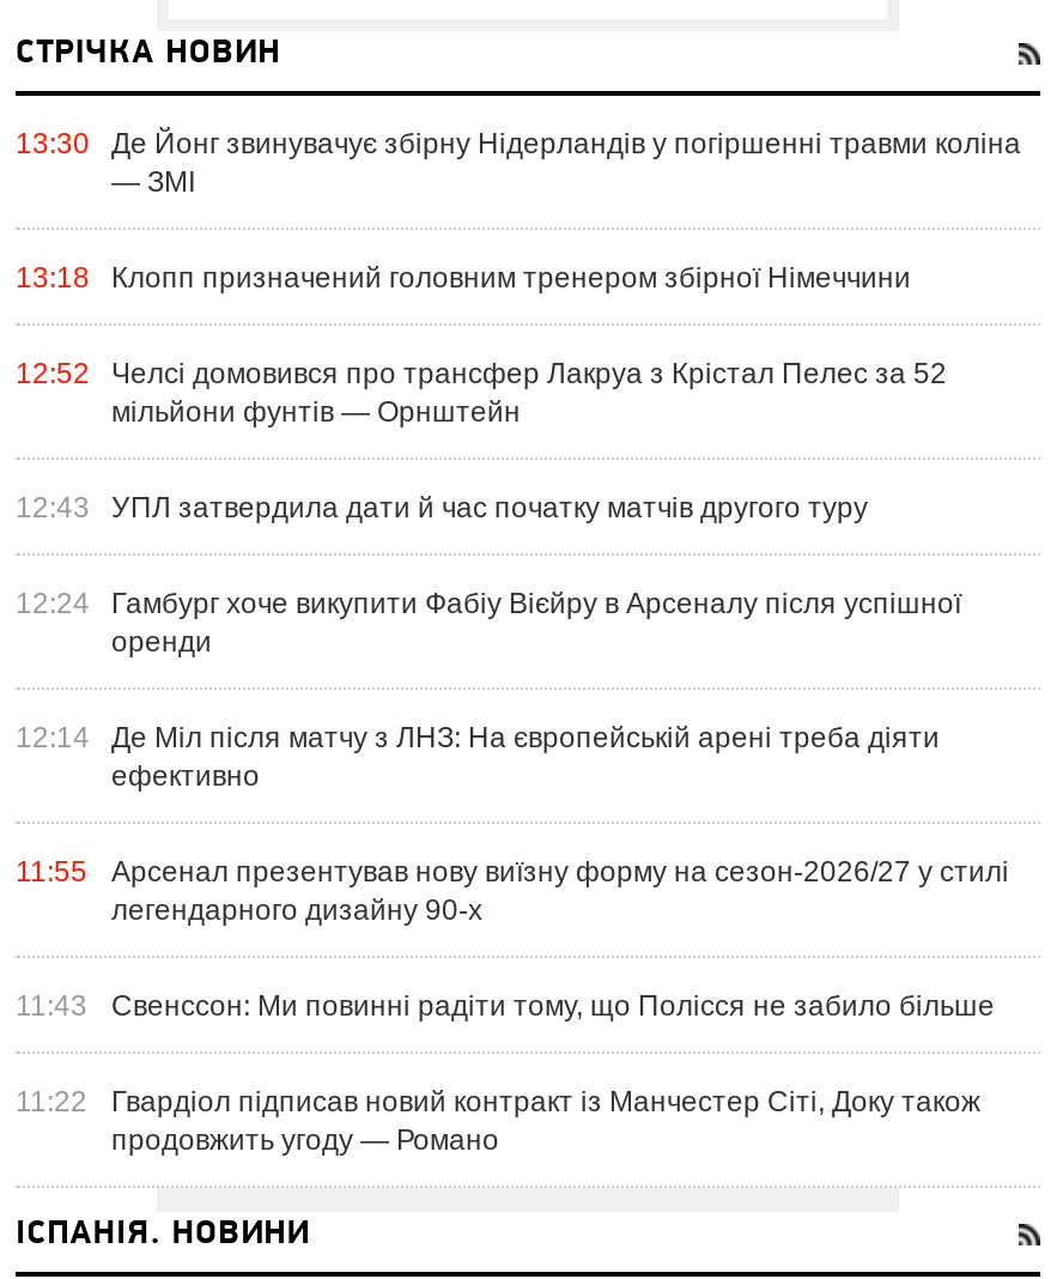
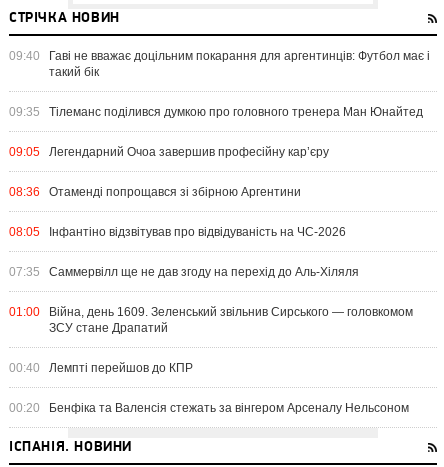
[16,127,1021,199] 13:30 | Де Йонг звинувачує збірну Нідерландів у погіршенні травми коліна | — ЗМІ -> [9,49,430,79] 09:40 | Гаві не вважає доцільним покарання для аргентинців: Футбол має і | такий бік
[16,261,911,295] 13:18 | Клопп призначений головним тренером збірної Німеччини -> [9,105,423,119] 09:35 | Тілеманс поділився думкою про головного тренера Ман Юнайтед
[16,357,947,429] 12:52 | Челсі домовився про трансфер Лакруа з Крістал Пелес за 52 | мільйони фунтів — Орнштейн -> [9,145,329,159] 09:05 | Легендарний Очоа завершив професійну кар’єру
[16,491,868,525] 12:43 | УПЛ затвердила дати й час початку матчів другого туру -> [9,185,301,199] 08:36 | Отаменді попрощався зі збірною Аргентини
[16,587,961,659] 12:24 | Гамбург хоче викупити Фабіу Вієйру в Арсеналу після успішної | оренди -> [9,225,346,239] 08:05 | Інфантіно відзвітував про відвідуваність на ЧС-2026
[16,721,940,793] 12:14 | Де Міл після матчу з ЛНЗ: На європейській арені треба діяти | ефективно -> [9,265,359,279] 07:35 | Саммервілл ще не дав згоду на перехід до Аль-Хіляля
[16,855,1009,927] 11:55 | Арсенал презентував нову виїзну форму на сезон-2026/27 у стилі | легендарного дизайну 90-х -> [9,305,413,335] 01:00 | Війна, день 1609. Зеленський звільнив Сирського — головкомом | ЗСУ стане Драпатий
[16,989,995,1023] 11:43 | Свенссон: Ми повинні радіти тому, що Полісся не забило більше -> [9,361,193,375] 00:40 | Лемпті перейшов до КПР
[16,1085,980,1157] 11:22 | Гвардіол підписав новий контракт із Манчестер Сіті, Доку також | продовжить угоду — Романо -> [9,401,409,415] 00:20 | Бенфіка та Валенсія стежать за вінгером Арсеналу Нельсоном

